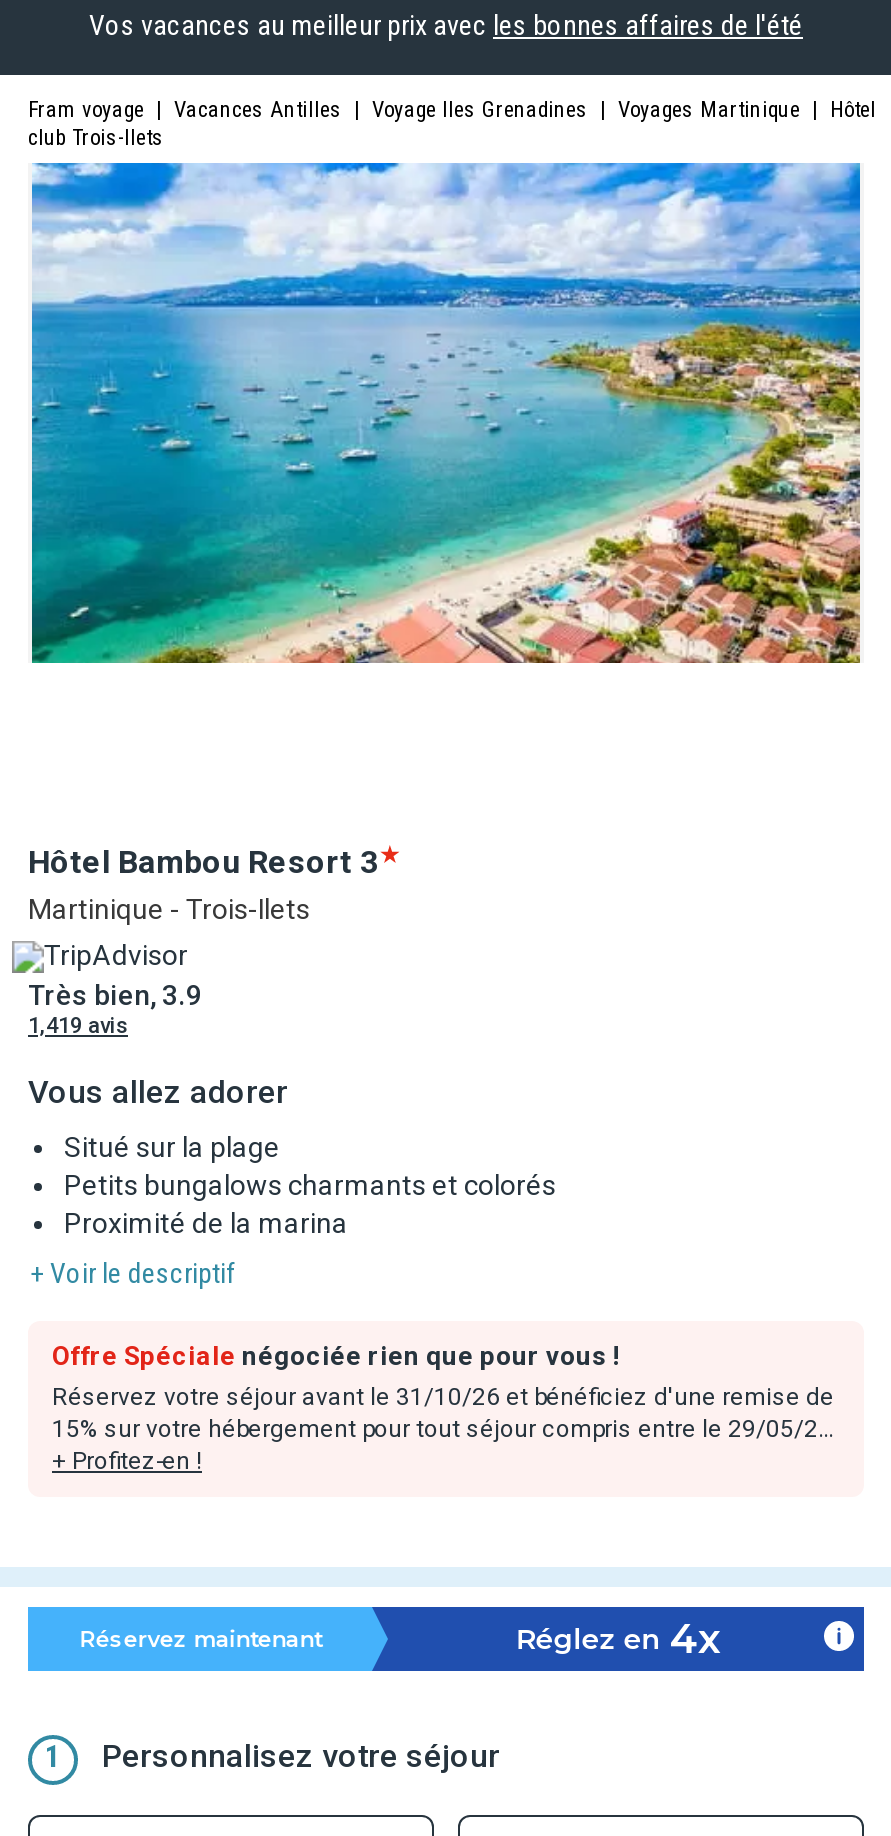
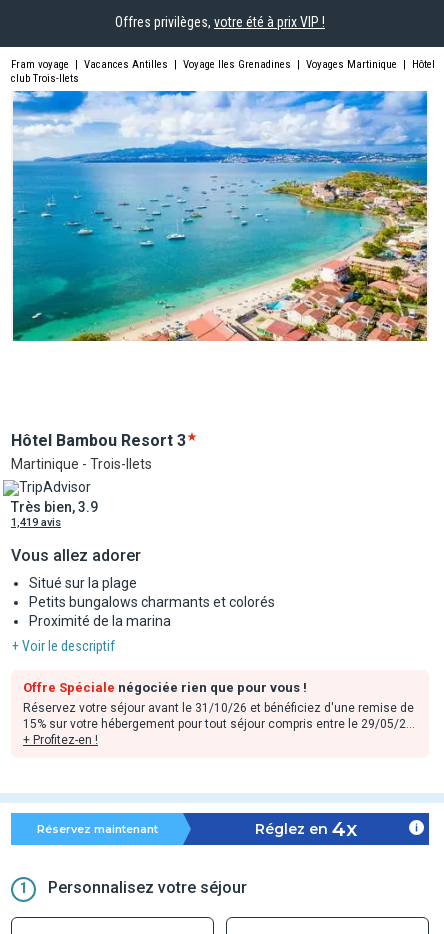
[89,9,803,41] Vos vacances au meilleur prix avec les bonnes affaires de l'été -> [115,14,325,30] Offres privilèges, votre été à prix VIP !

